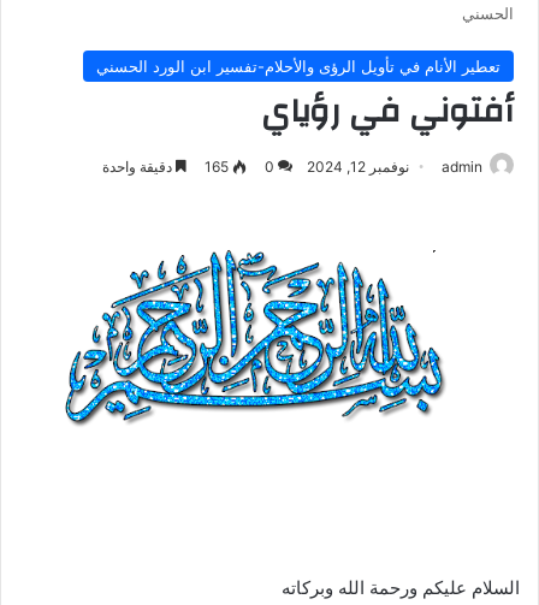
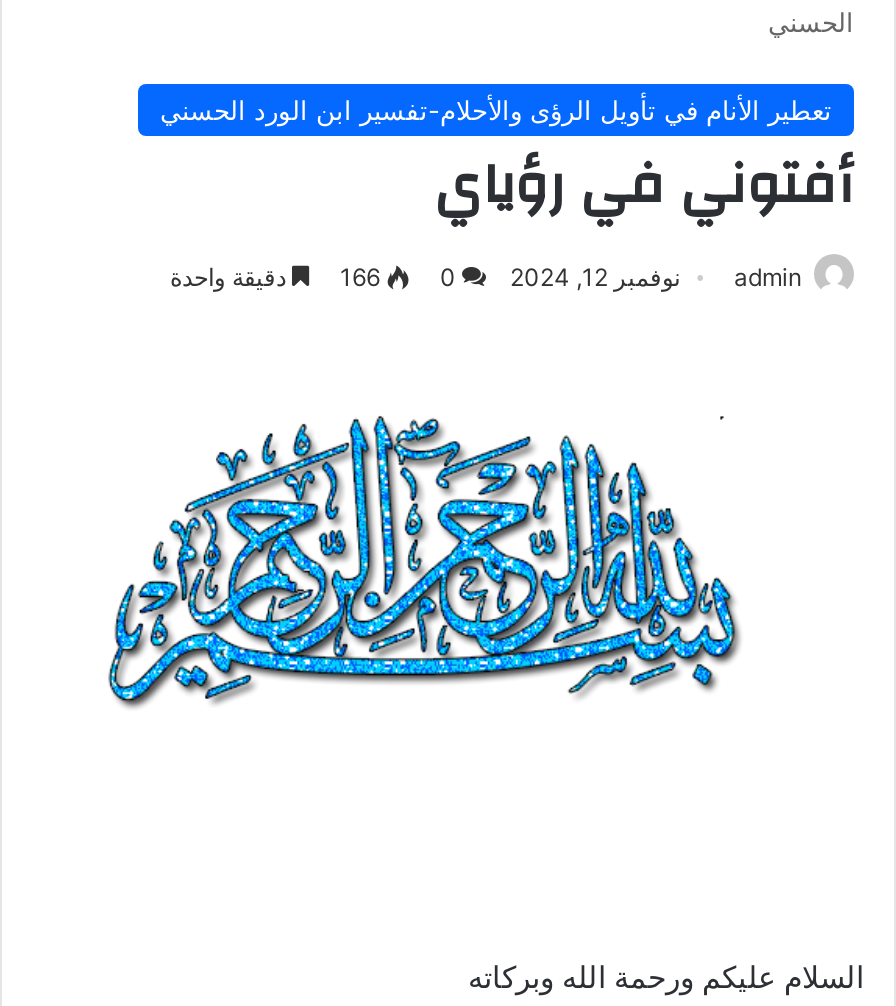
[102,158,274,176] 0 165 دقيقة واحدة -> [170,262,456,292] 0 166 دقيقة واحدة

